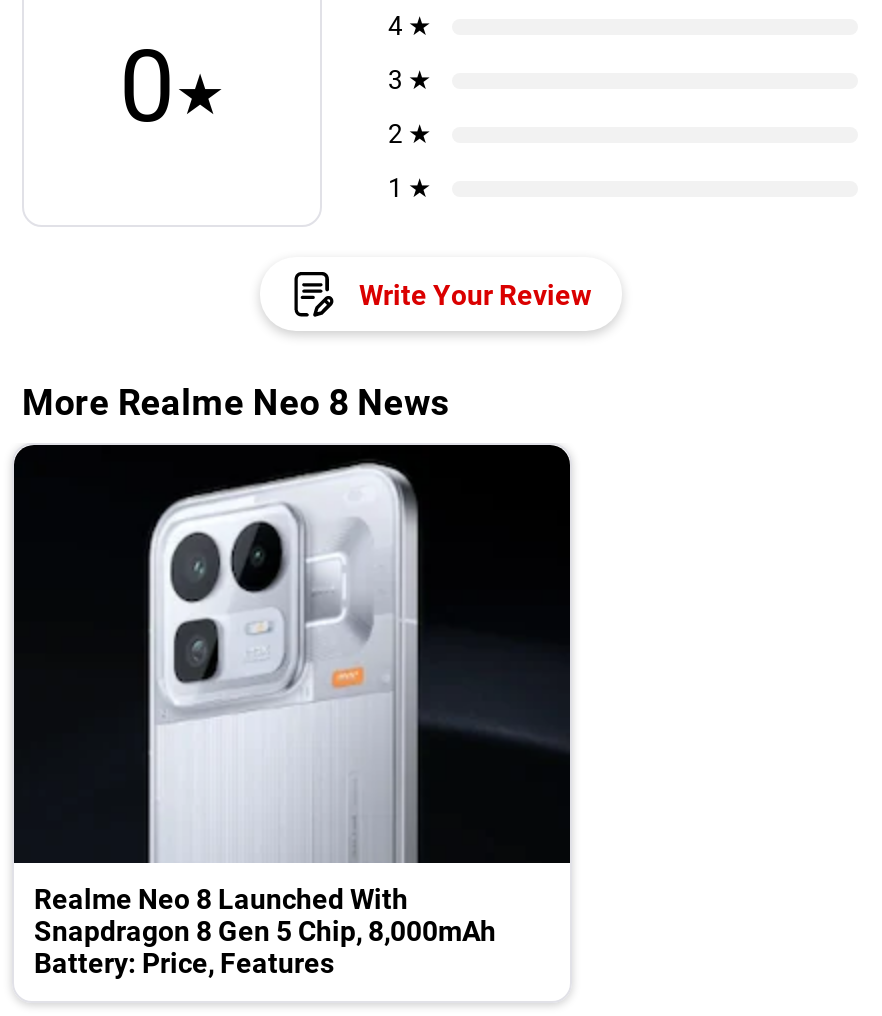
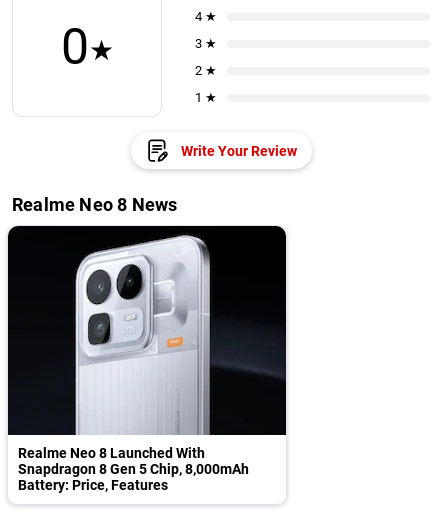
[22,381,449,423] More Realme Neo 8 News -> [12,194,177,215] Realme Neo 8 News

